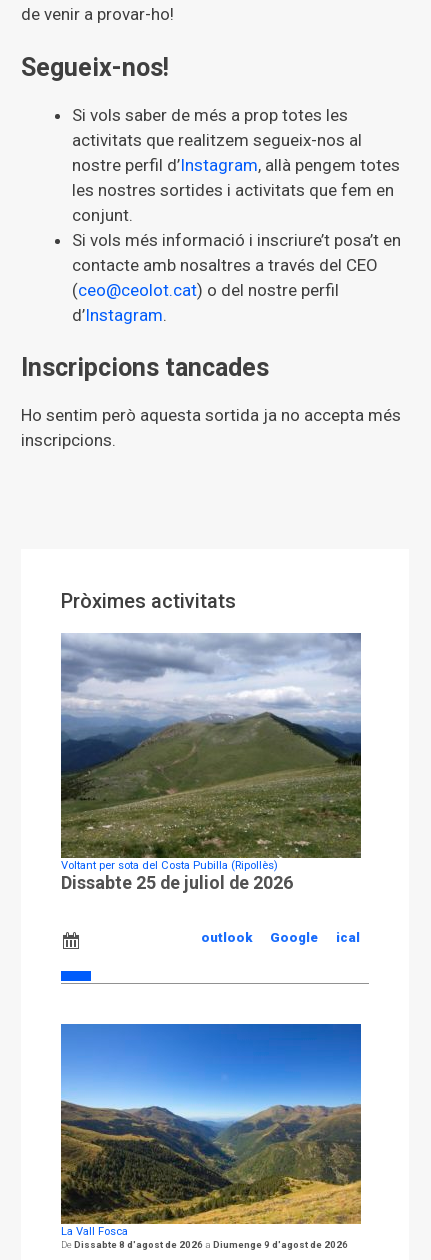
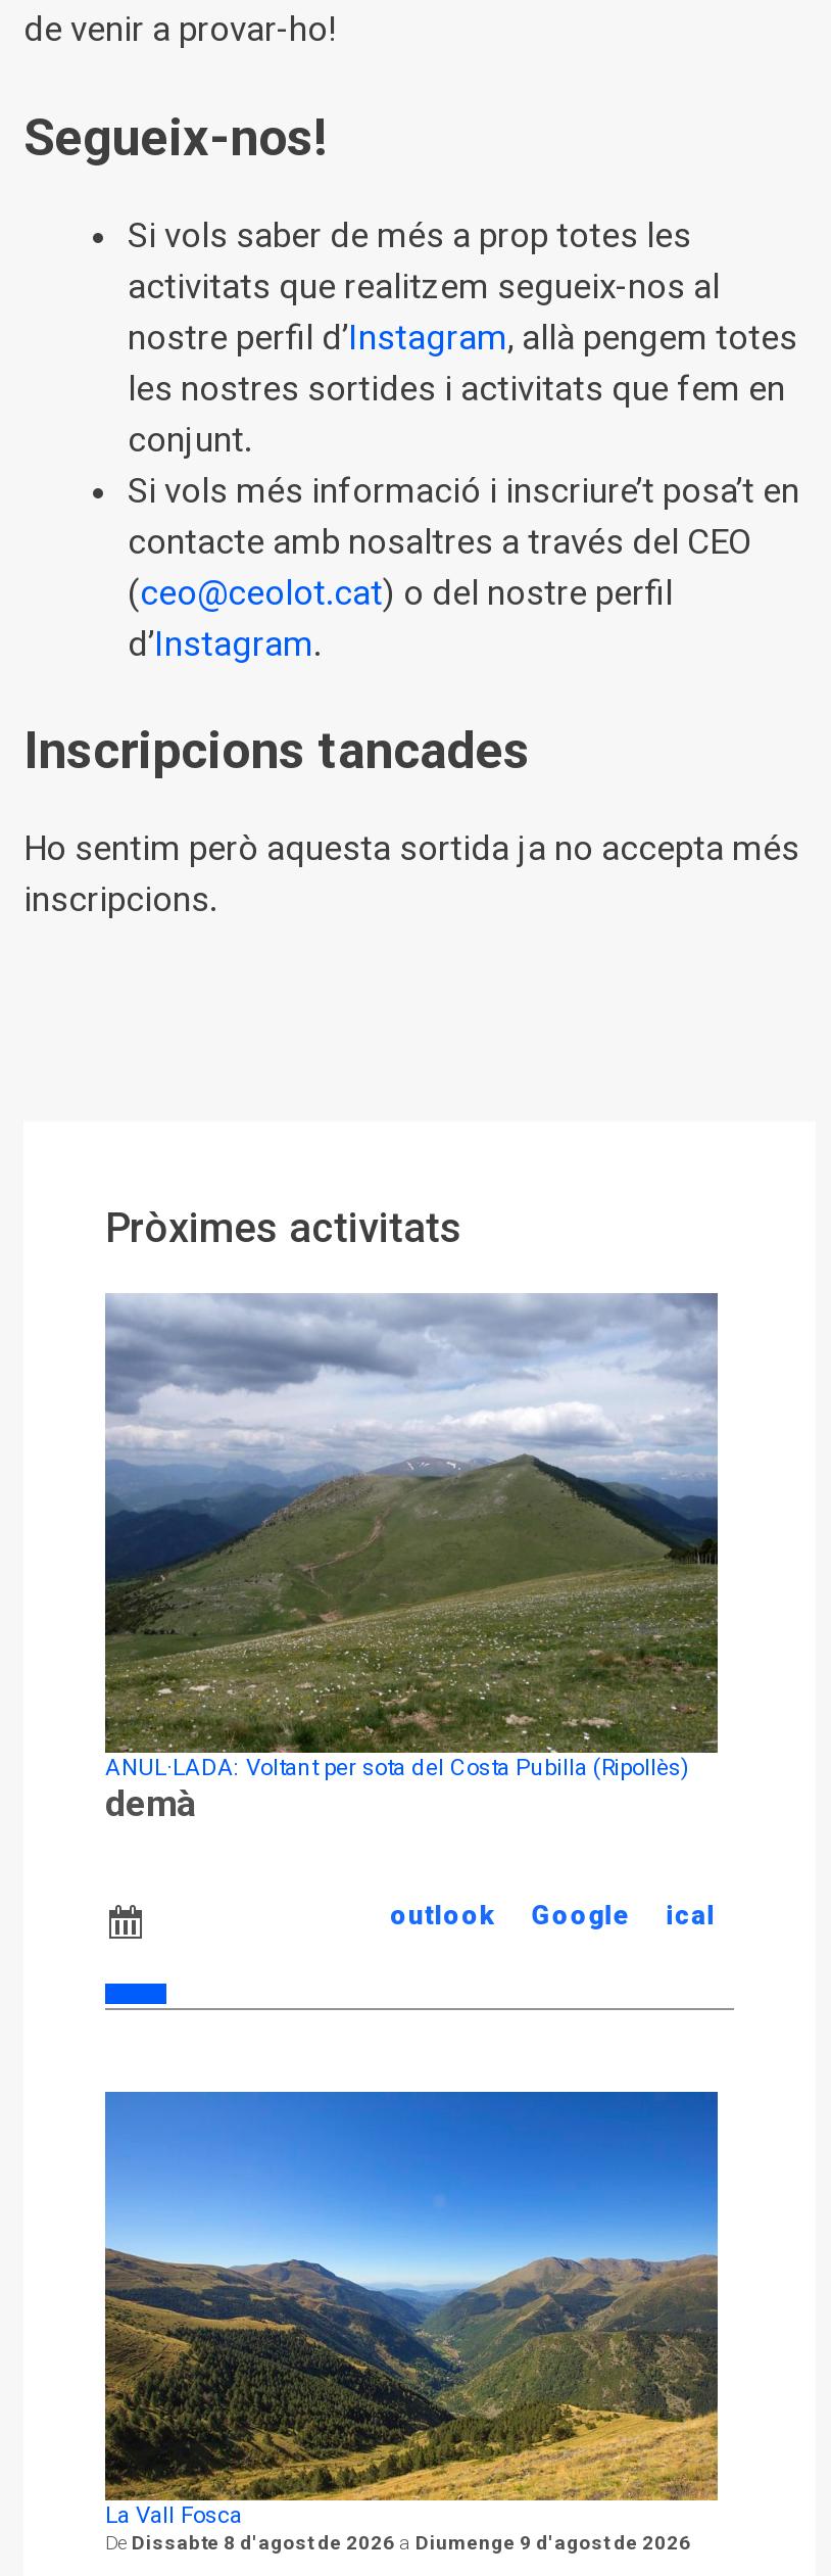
[61,858,293,892] Voltant per sota del Costa Pubilla (Ripollès) | Dissabte 25 de juliol de 2026 -> [105,1754,689,1823] ANUL·LADA: Voltant per sota del Costa Pubilla (Ripollès) | demà

